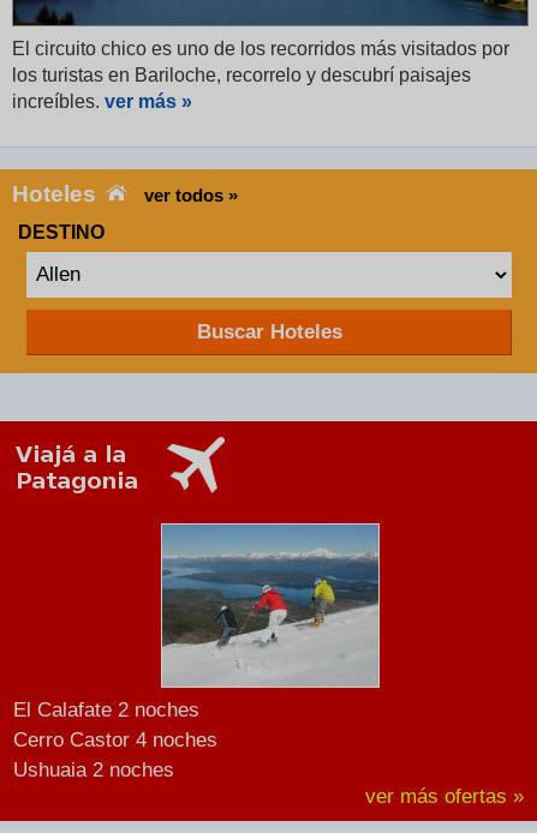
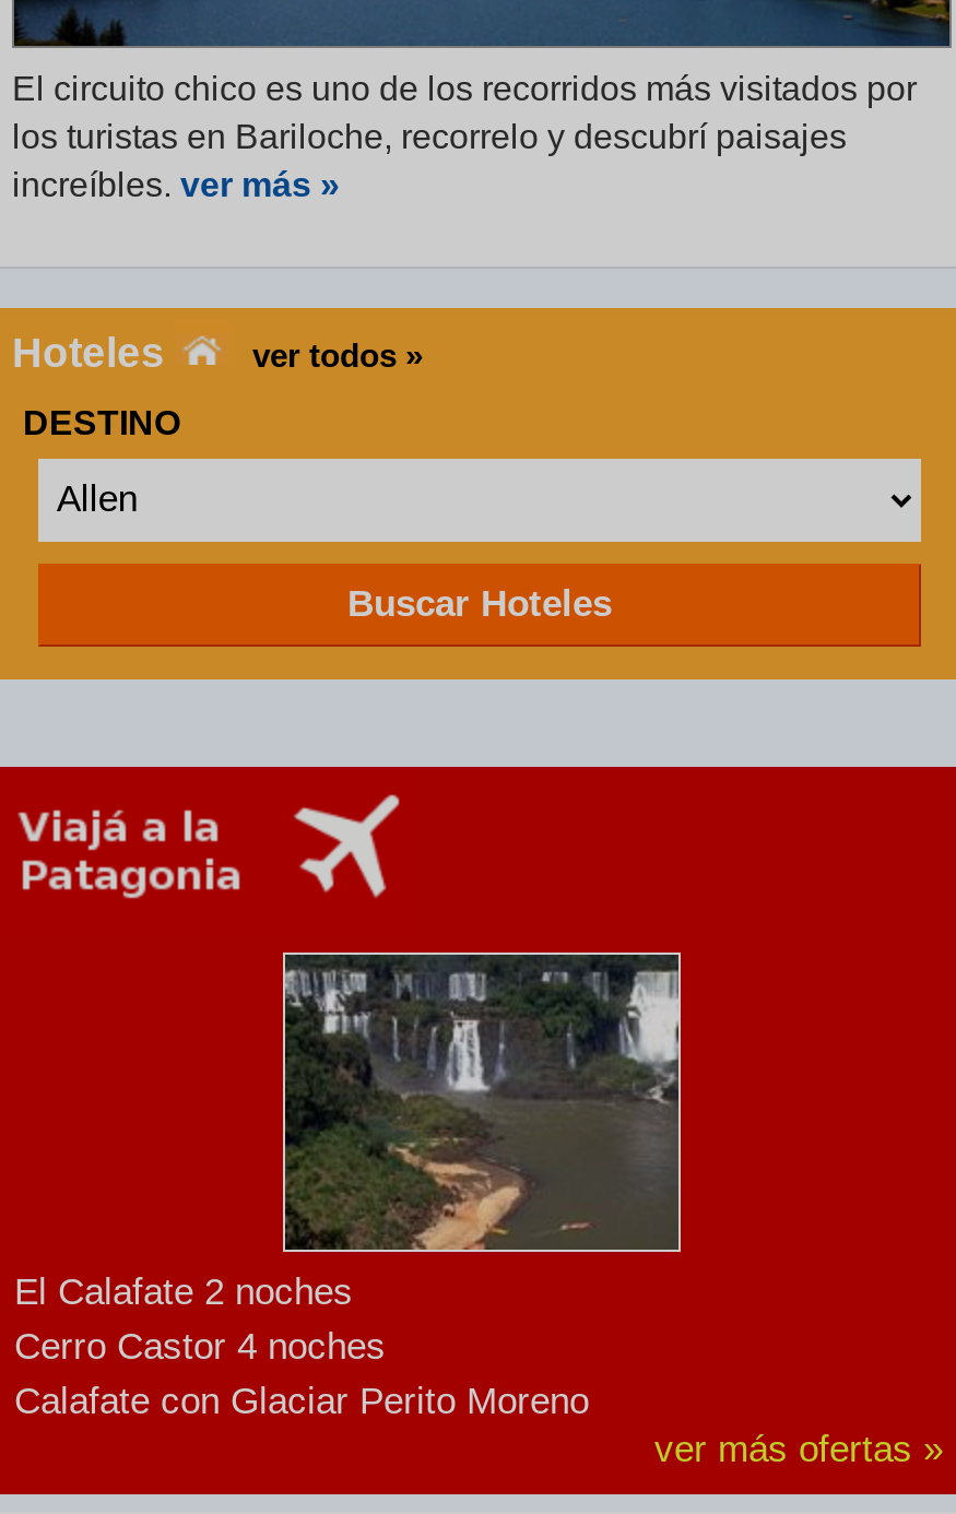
[161,523,380,688] [image] -> [283,953,681,1252] [image]
[13,758,174,781] Ushuaia 2 noches -> [14,1381,589,1422] Calafate con Glaciar Perito Moreno

